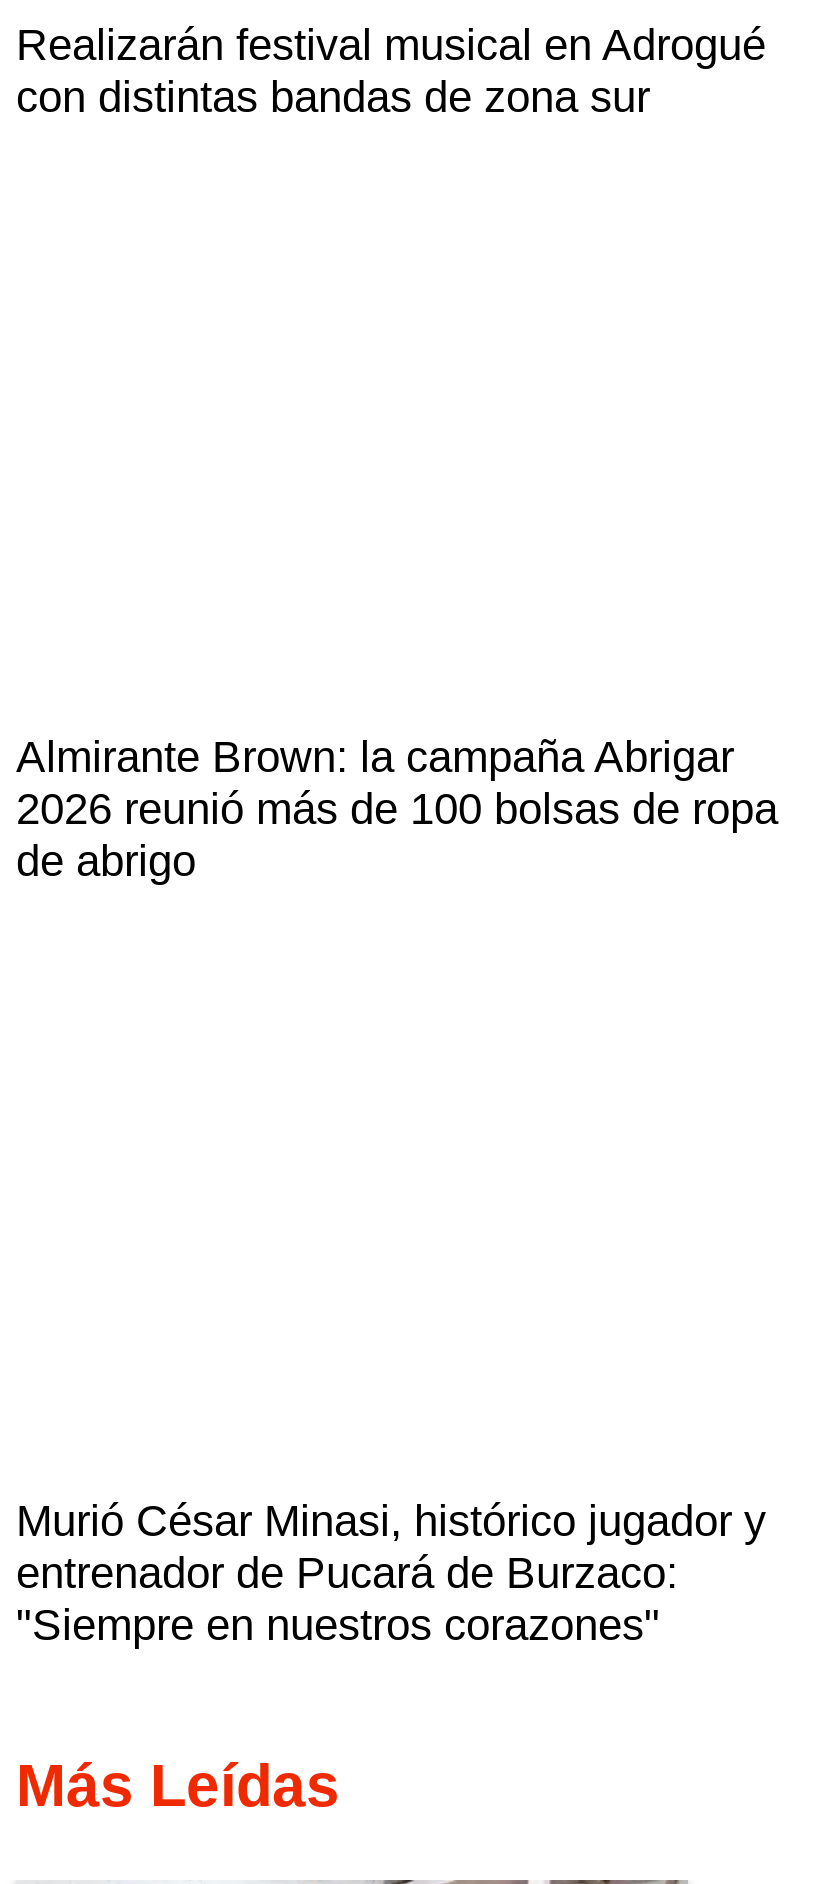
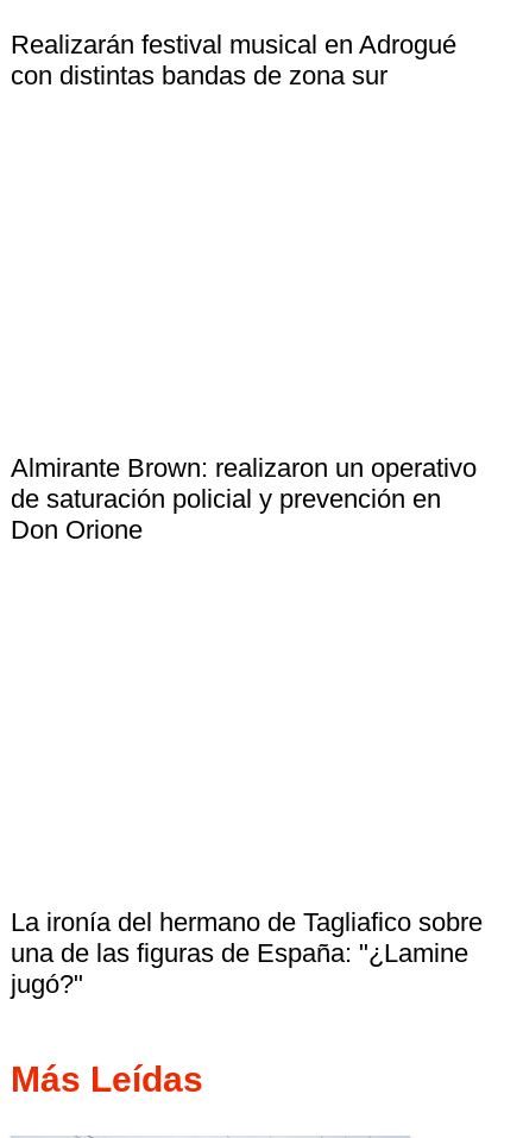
[16,731,778,885] Almirante Brown: la campaña Abrigar | 2026 reunió más de 100 bolsas de ropa | de abrigo -> [11,453,477,544] Almirante Brown: realizaron un operativo | de saturación policial y prevención en | Don Orione
[16,1495,766,1649] Murió César Minasi, histórico jugador y | entrenador de Pucará de Burzaco: | "Siempre en nuestros corazones" -> [11,907,483,998] La ironía del hermano de Tagliafico sobre | una de las figuras de España: "¿Lamine | jugó?"

